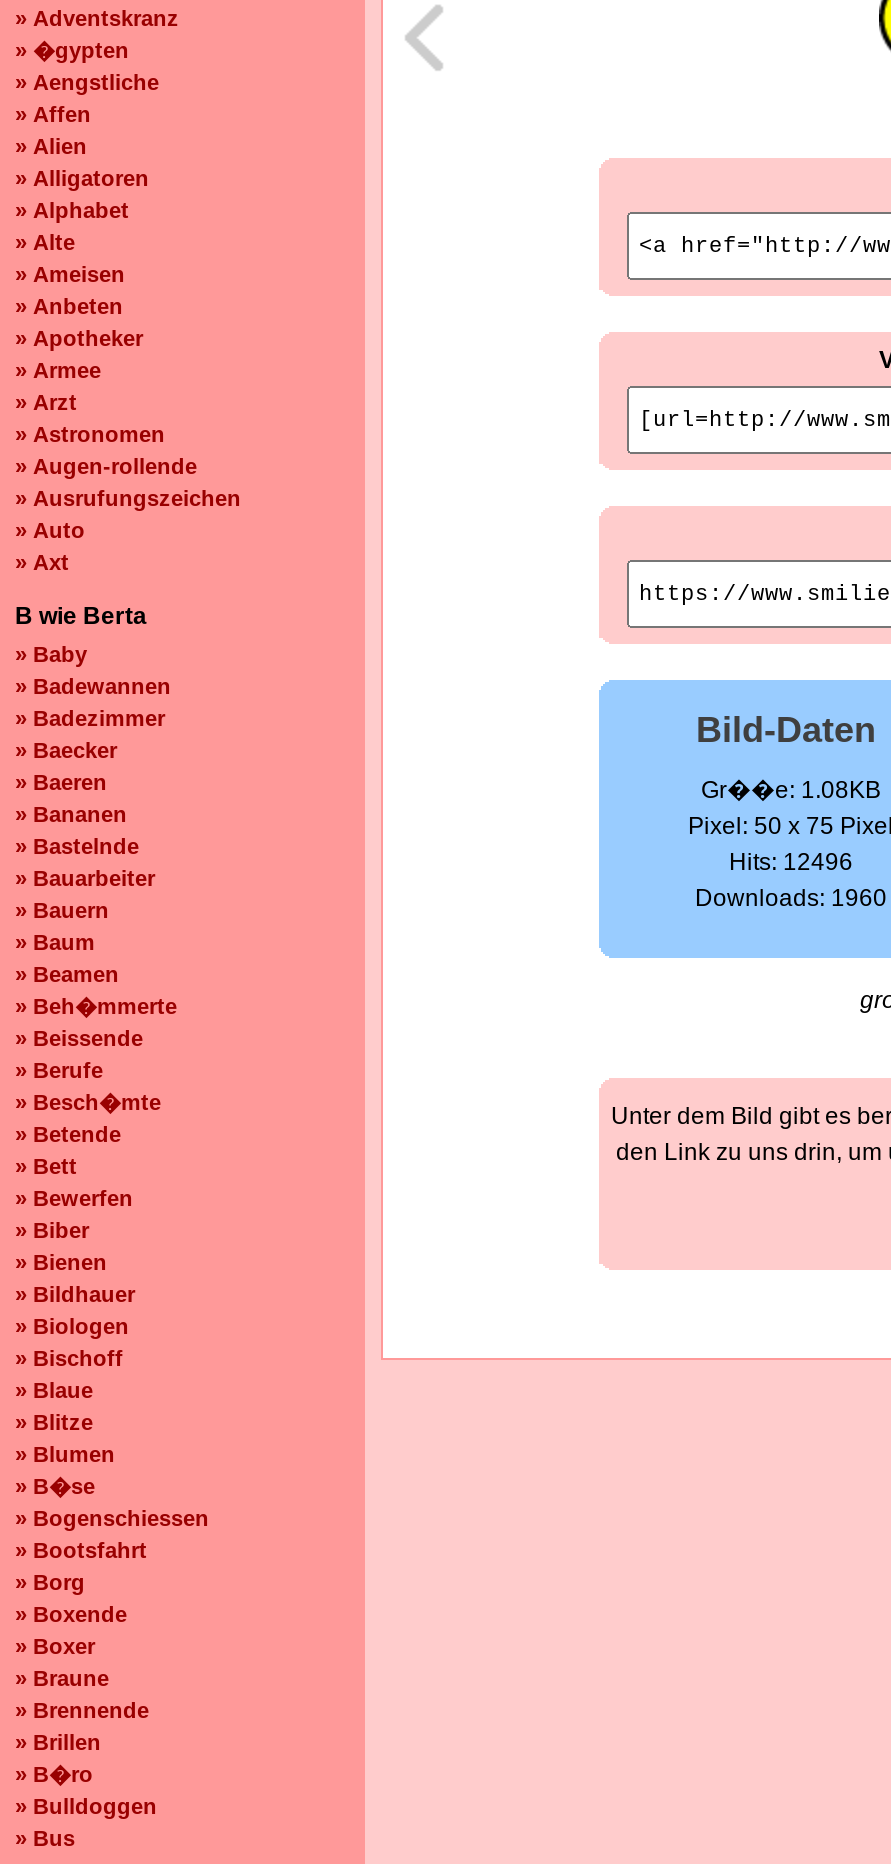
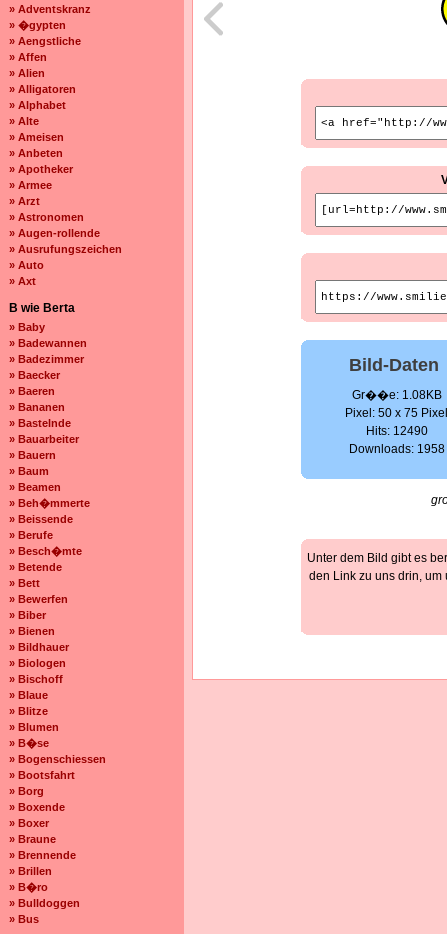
[729,848,853,876] Hits: 12496 -> [366,424,428,438] Hits: 12490
[695,884,887,912] Downloads: 1960 -> [349,442,445,456] Downloads: 1958

